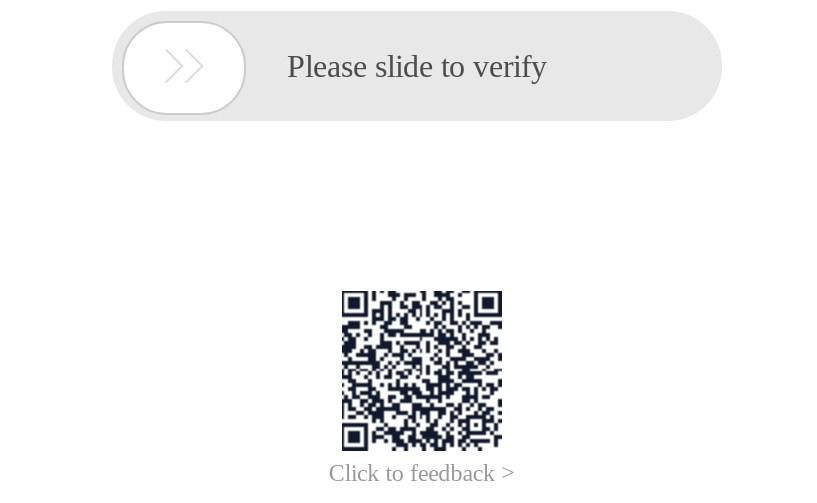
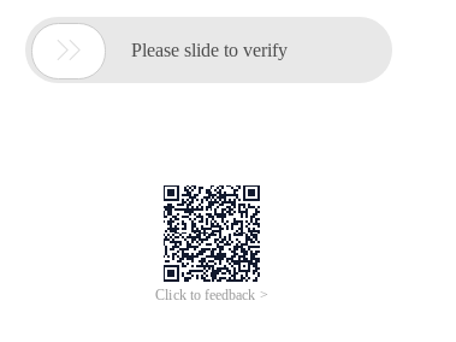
[340,289,502,453] [image] -> [162,185,261,283] [image]

